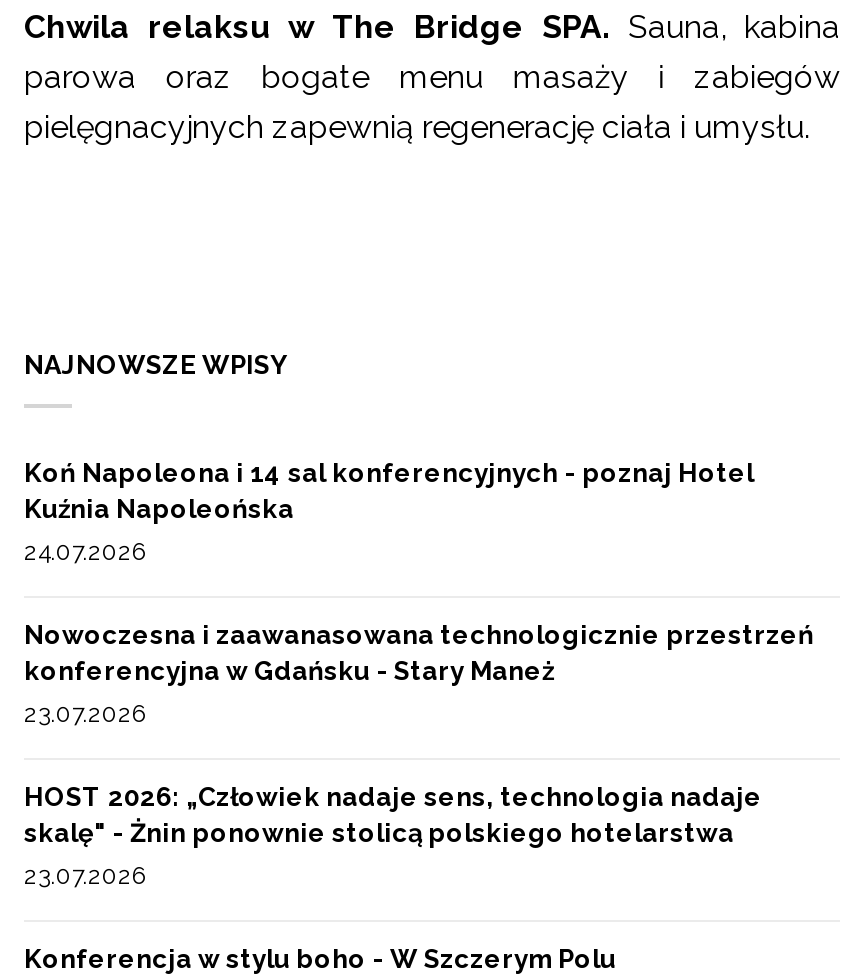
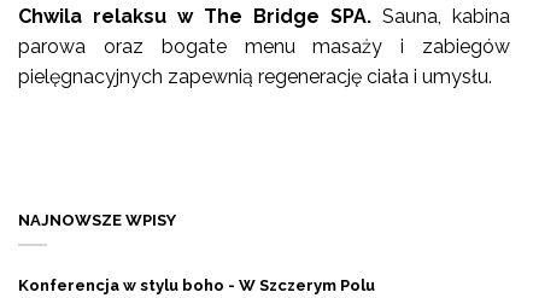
[24,457,814,889] Koń Napoleona i 14 sal konferencyjnych - poznaj Hotel | Kuźnia Napoleońska | 24.07.2026 | Nowoczesna i zaawanasowana technologicznie przestrzeń | konferencyjna w Gdańsku - Stary Maneż | 23.07.2026 | HOST 2026: „Człowiek nadaje sens, technologia nadaje | skalę" - Żnin ponownie stolicą polskiego hotelarstwa | 23.07.2026 -> none

